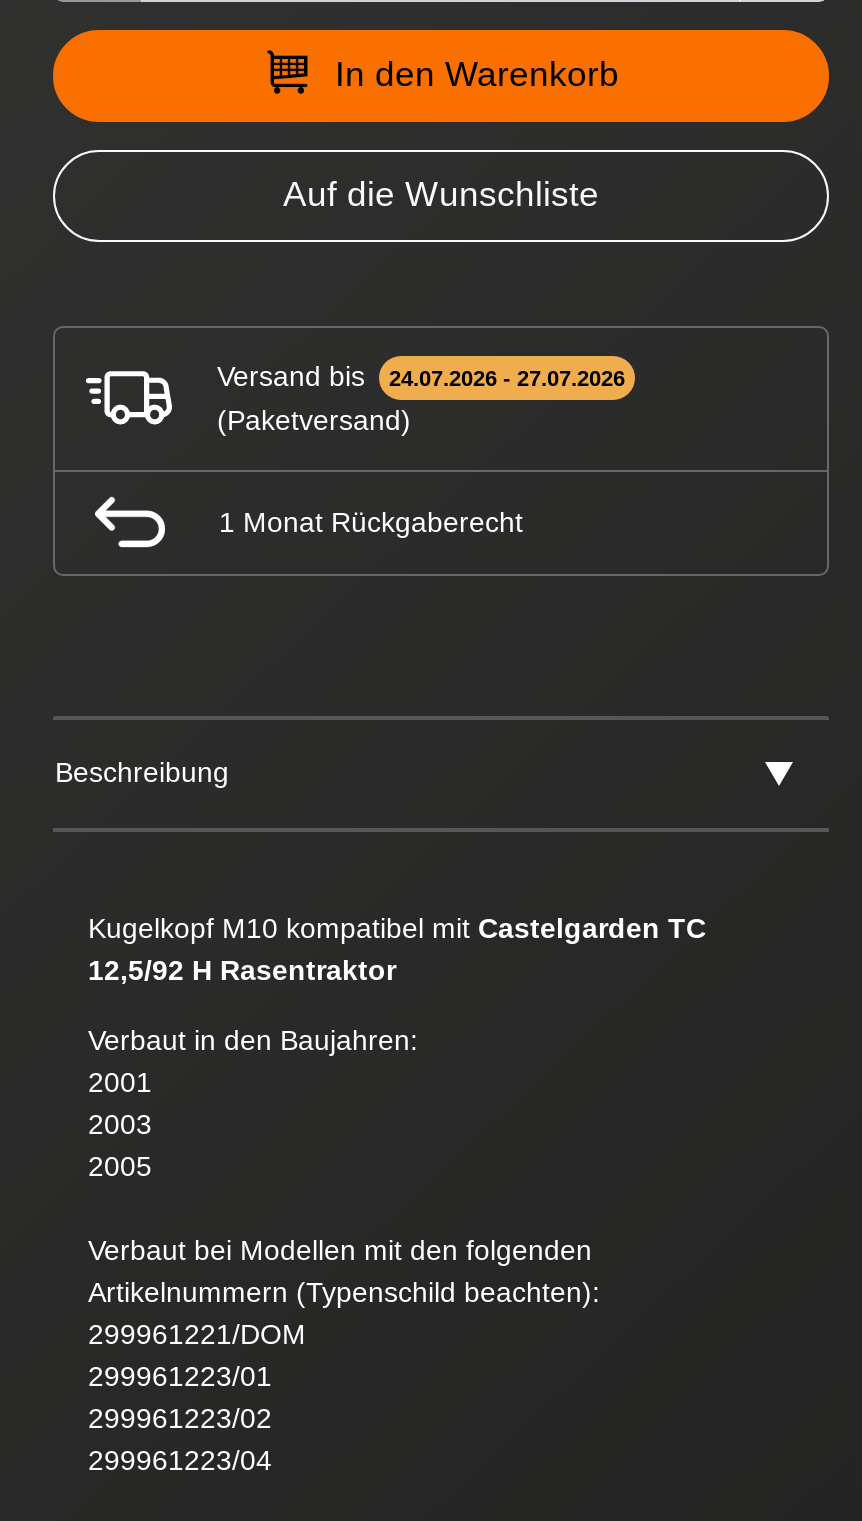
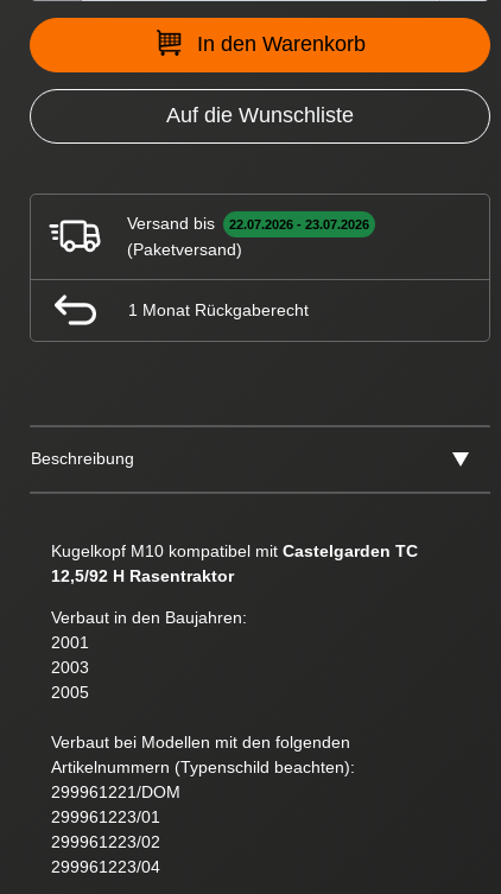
[217,359,625,391] Versand bis 24.07.2026 - 27.07.2026 -> [127,213,369,232] Versand bis 22.07.2026 - 23.07.2026

